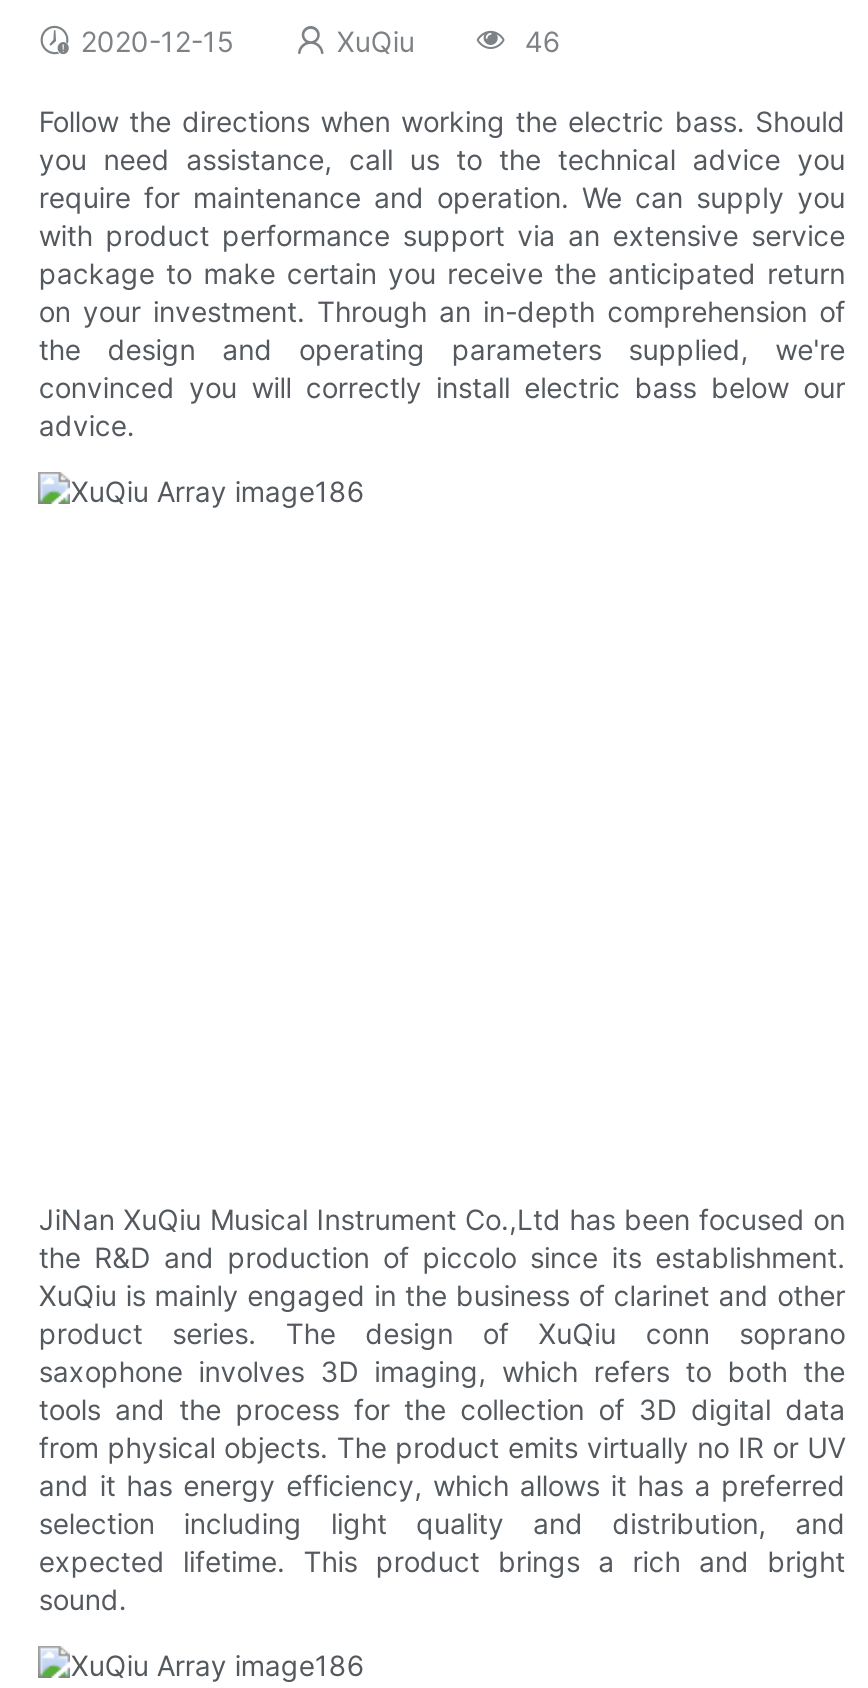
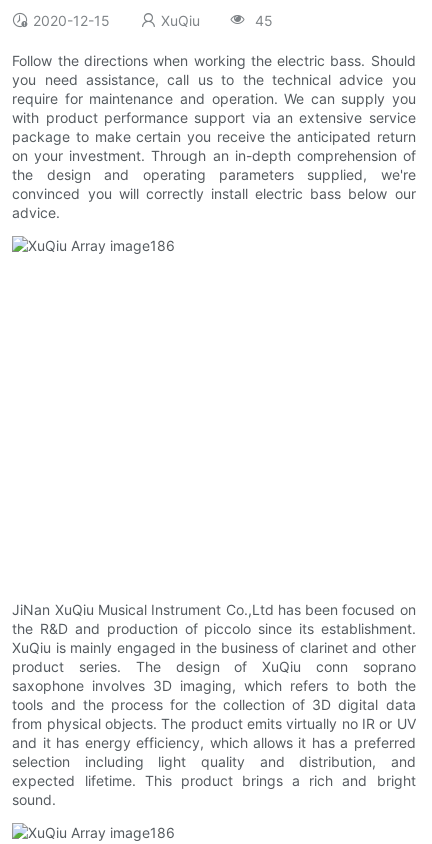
[525,25,561,59] 46 -> [255,12,273,29] 45

